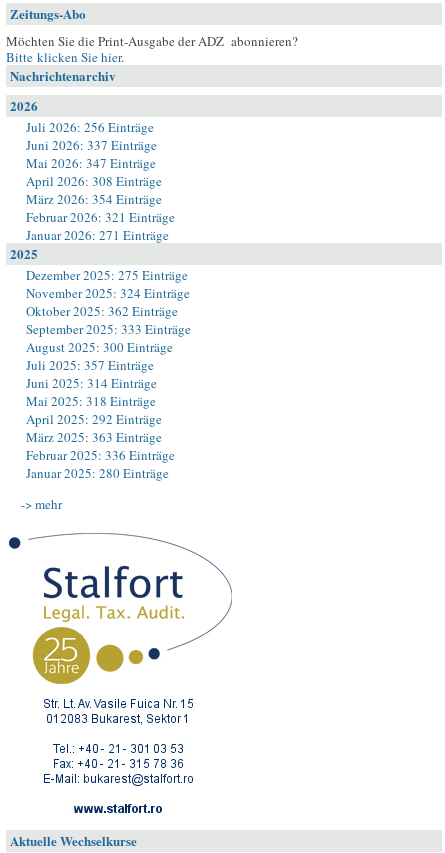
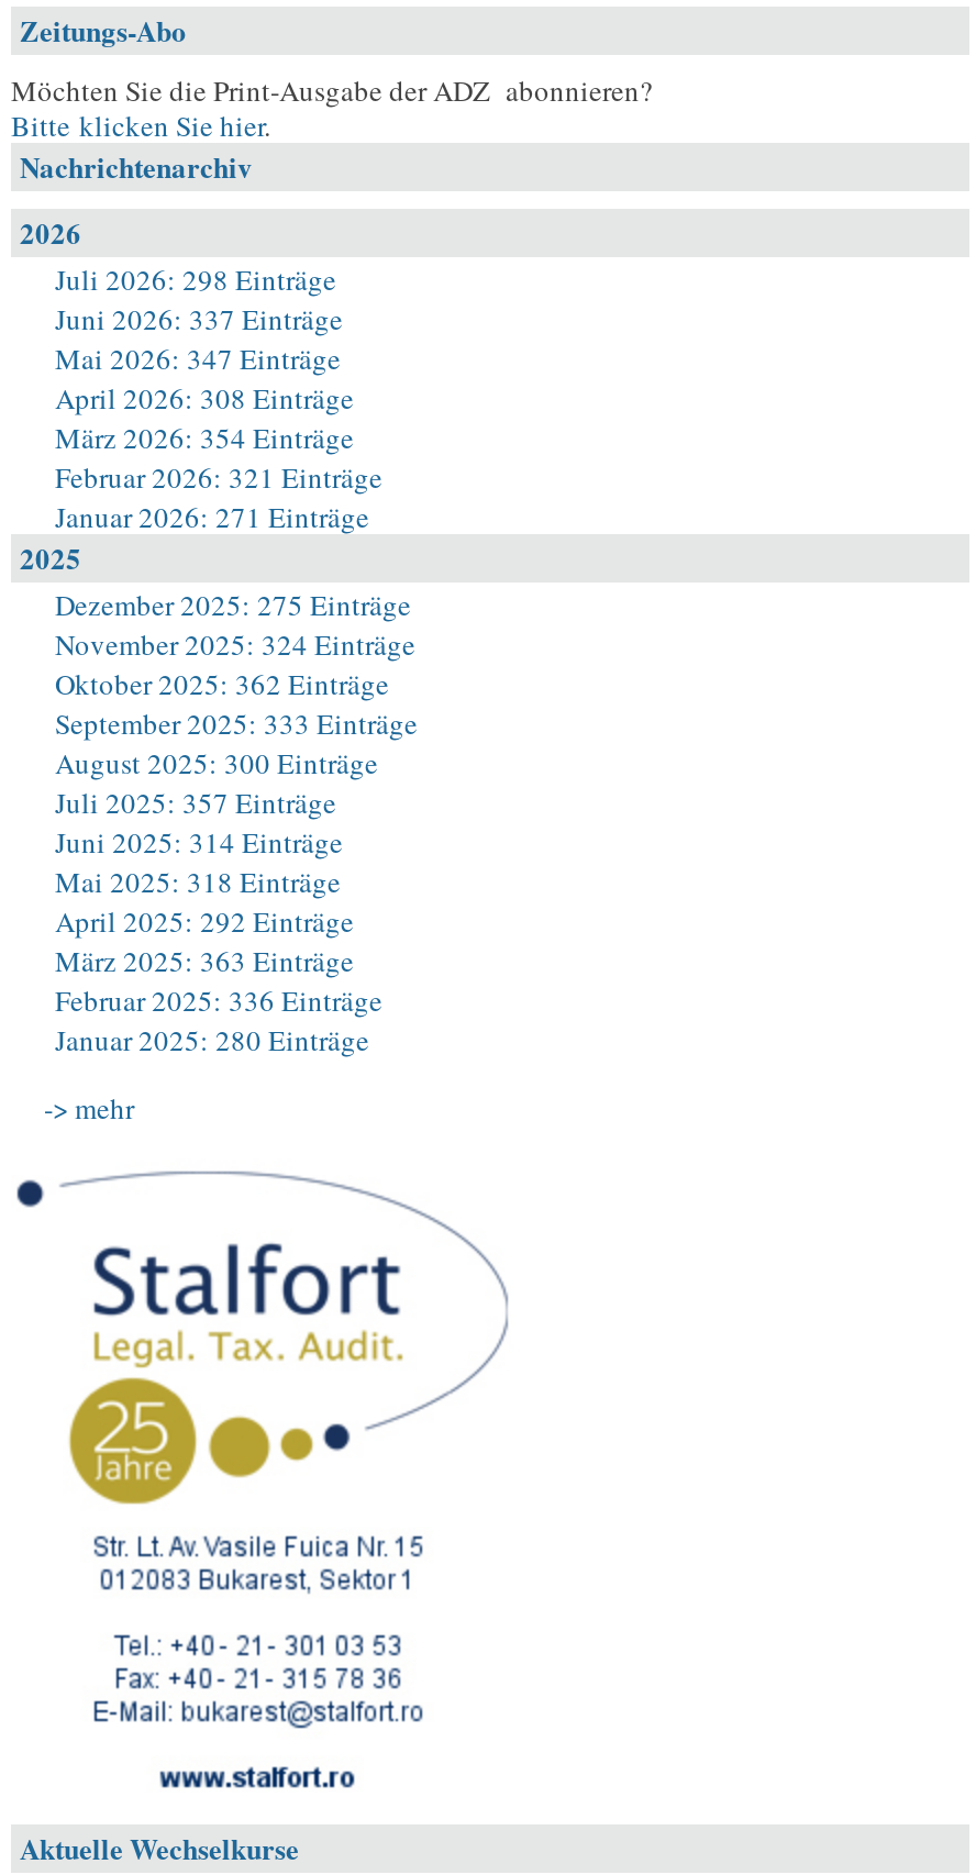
[26,118,154,136] Juli 2026: 256 Einträge -> [55,259,336,299] Juli 2026: 298 Einträge

